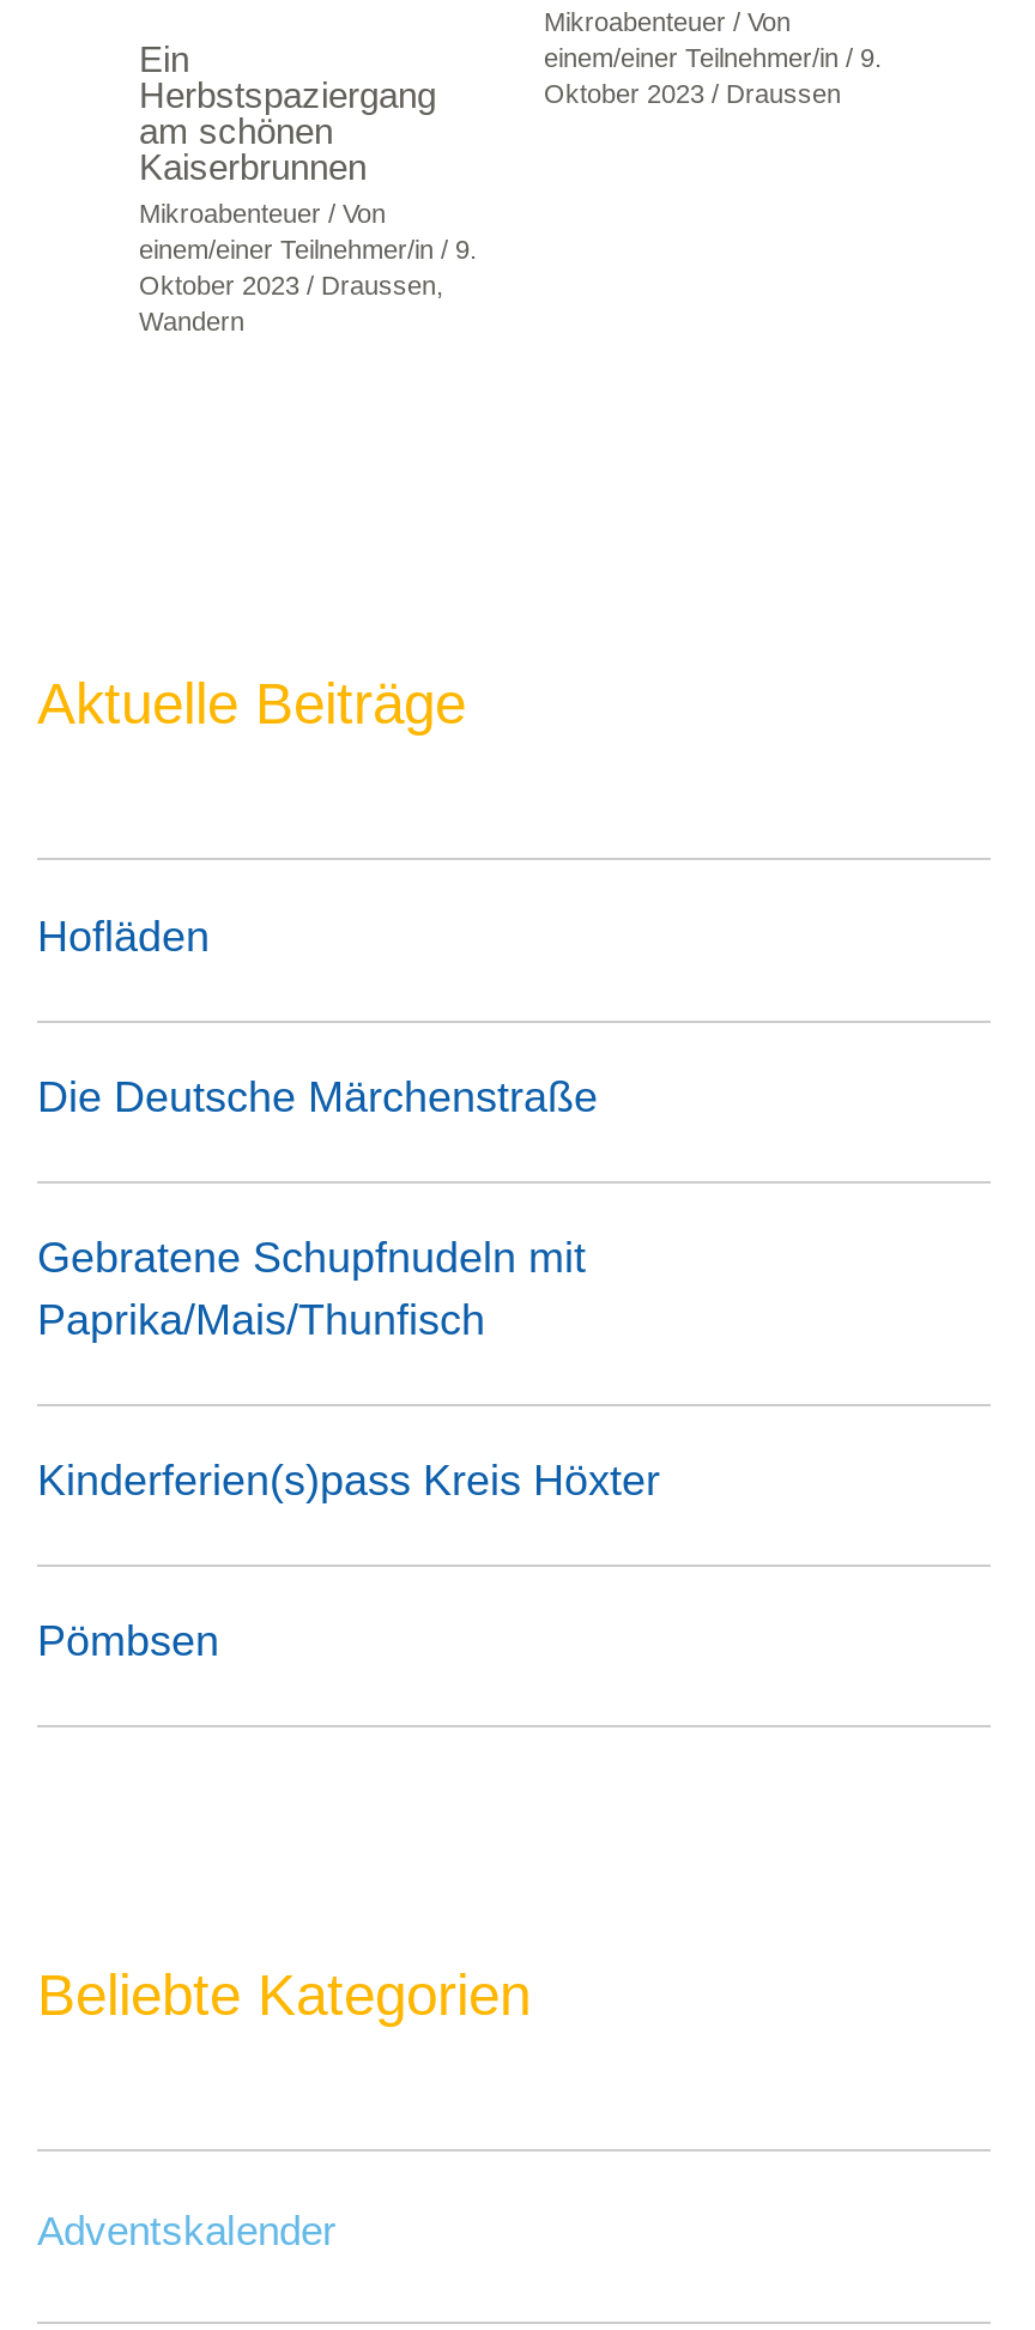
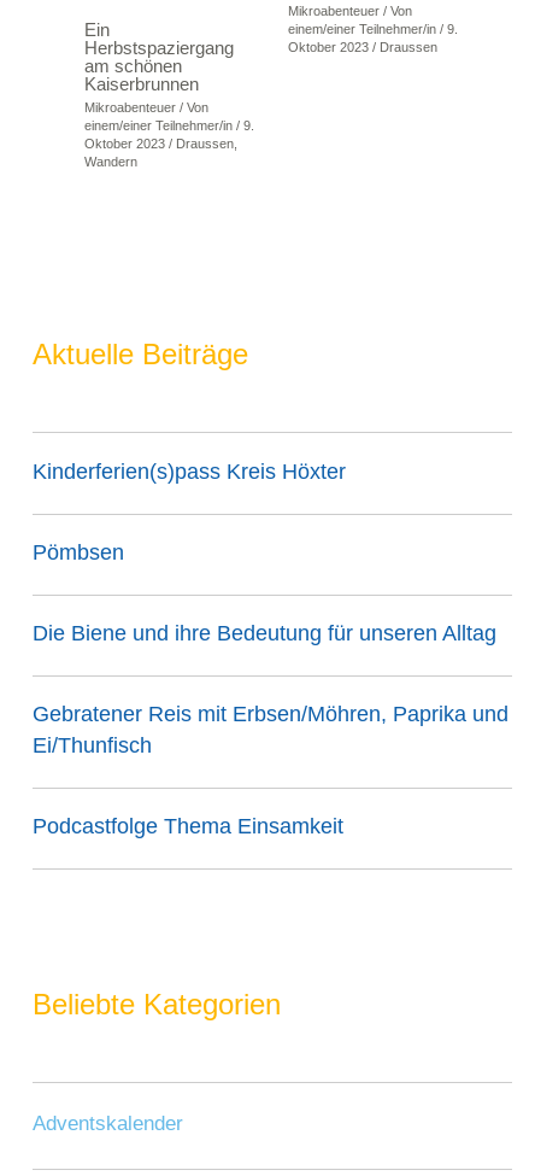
[37,913,598,1344] Hofläden | Die Deutsche Märchenstraße | Gebratene Schupfnudeln mit | Paprika/Mais/Thunfisch -> none
moved [37,1456,660,1665] -> [33,459,346,564]: Kinderferien(s)pass Kreis Höxter | Pömbsen
none -> [33,621,508,838] Die Biene und ihre Bedeutung für unseren Alltag | Gebratener Reis mit Erbsen/Möhren, Paprika und | Ei/Thunfisch | Podcastfolge Thema Einsamkeit

